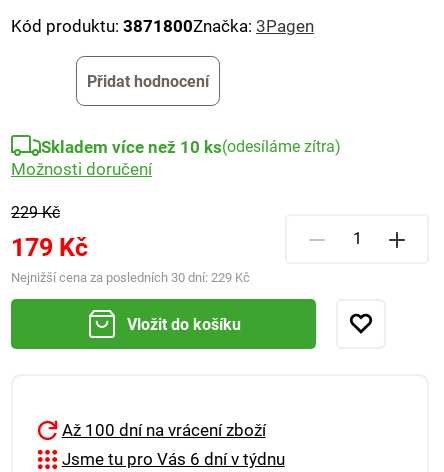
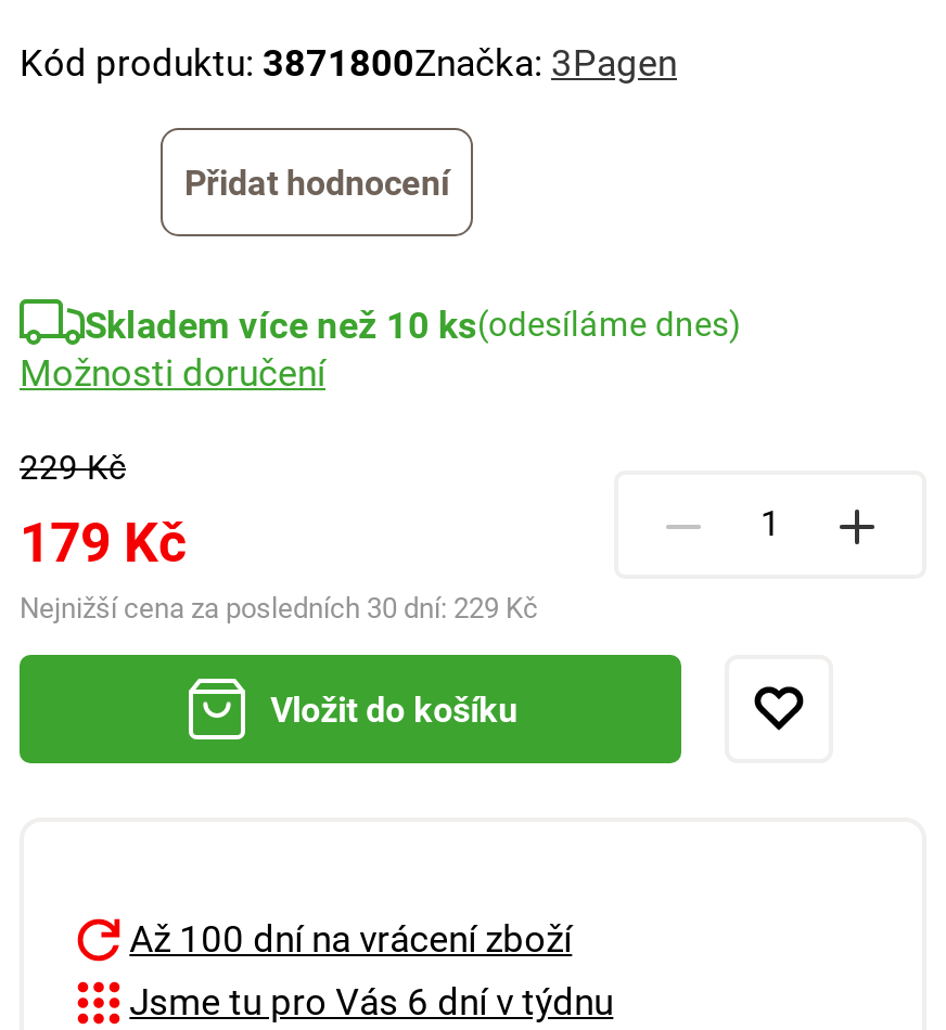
[41,137,341,157] Skladem více než 10 ks(odesíláme zítra) -> [85,304,742,347] Skladem více než 10 ks(odesíláme dnes)

